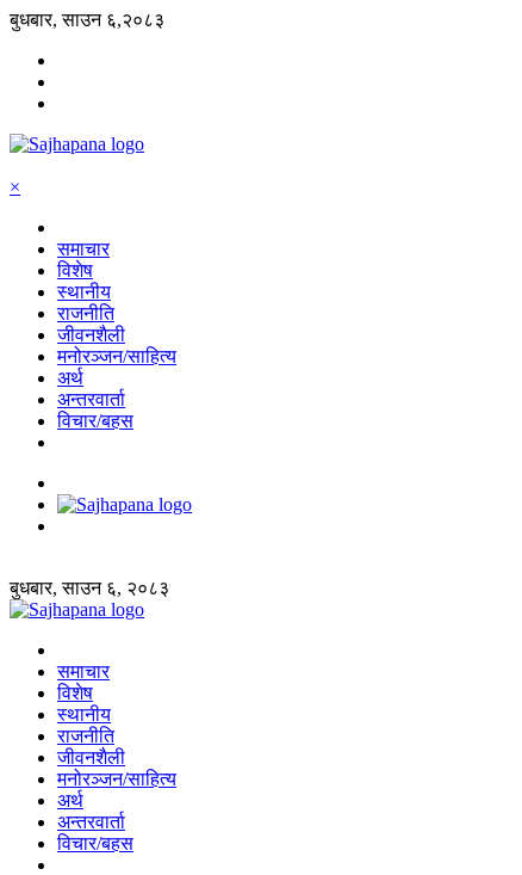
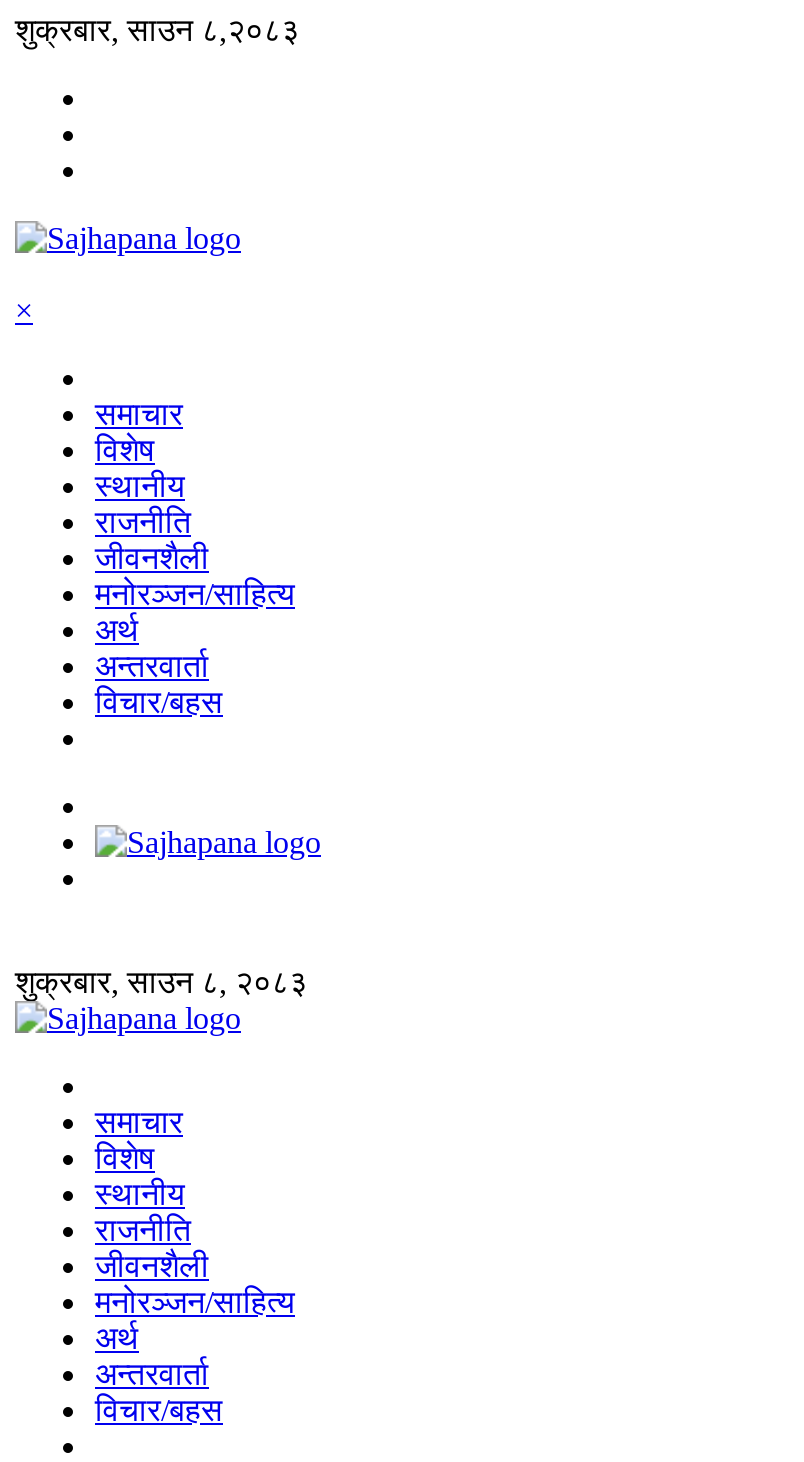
[10,10,164,30] बुधबार, साउन ६,२०८३ -> [15,13,299,47] शुक्रबार, साउन ८,२०८३
[10,578,169,598] बुधबार, साउन ६, २०८३ -> [15,965,307,999] शुक्रबार, साउन ८, २०८३

